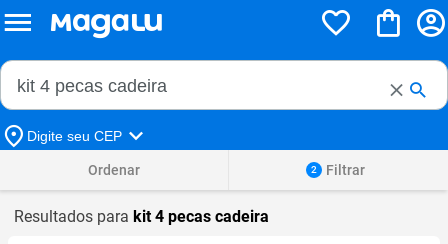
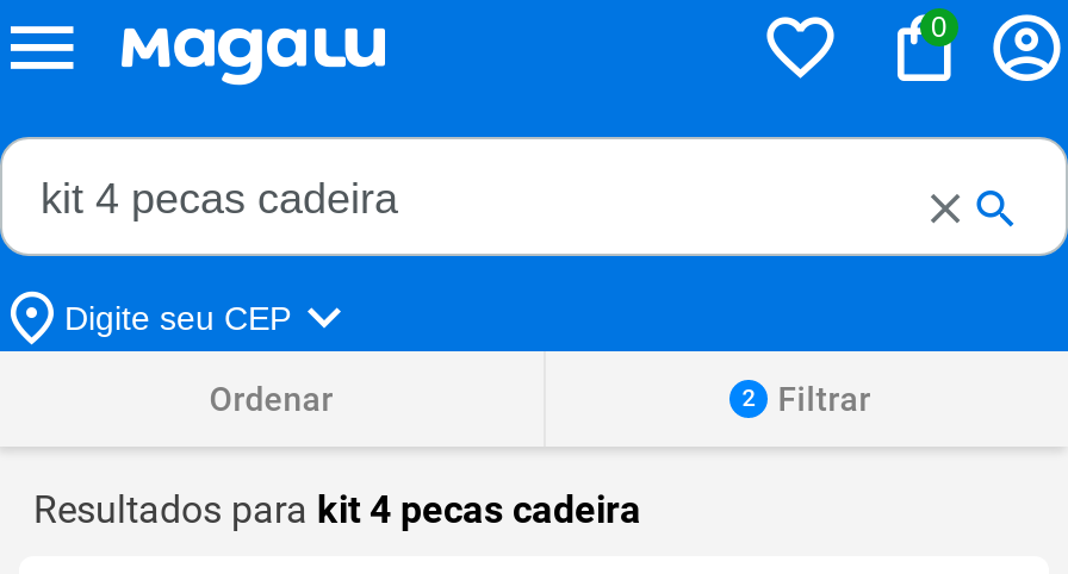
none -> [931,11,948,44] 0

